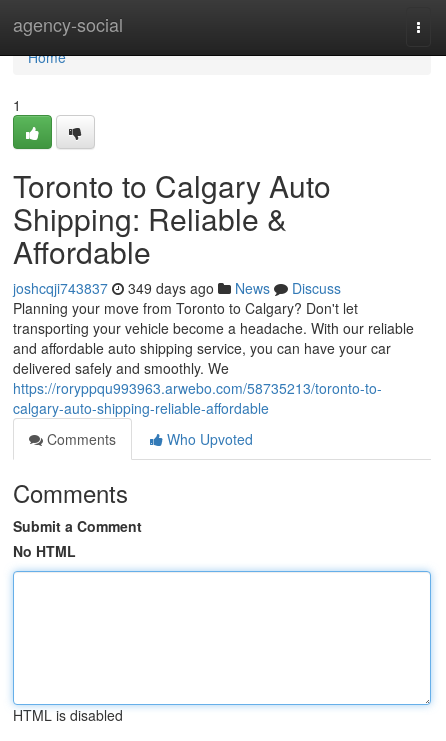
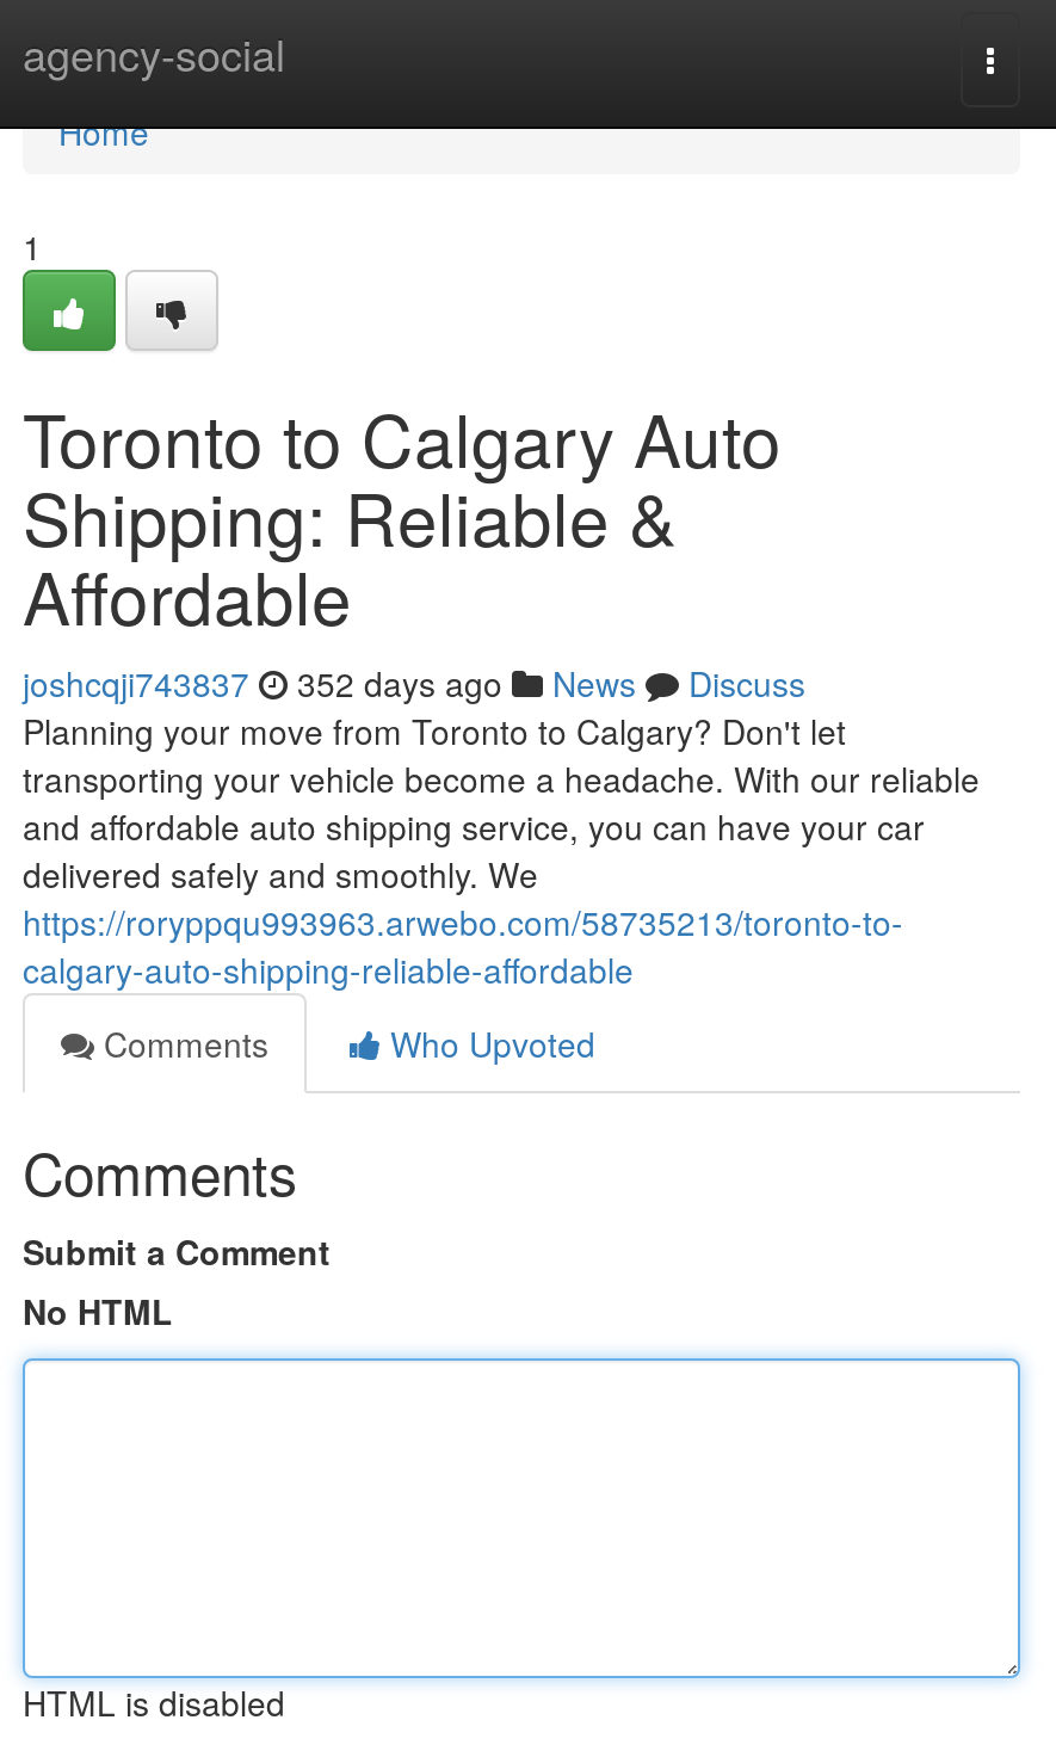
[13,278,341,298] joshcqji743837 349 days ago News Discuss -> [23,659,805,707] joshcqji743837 352 days ago News Discuss

